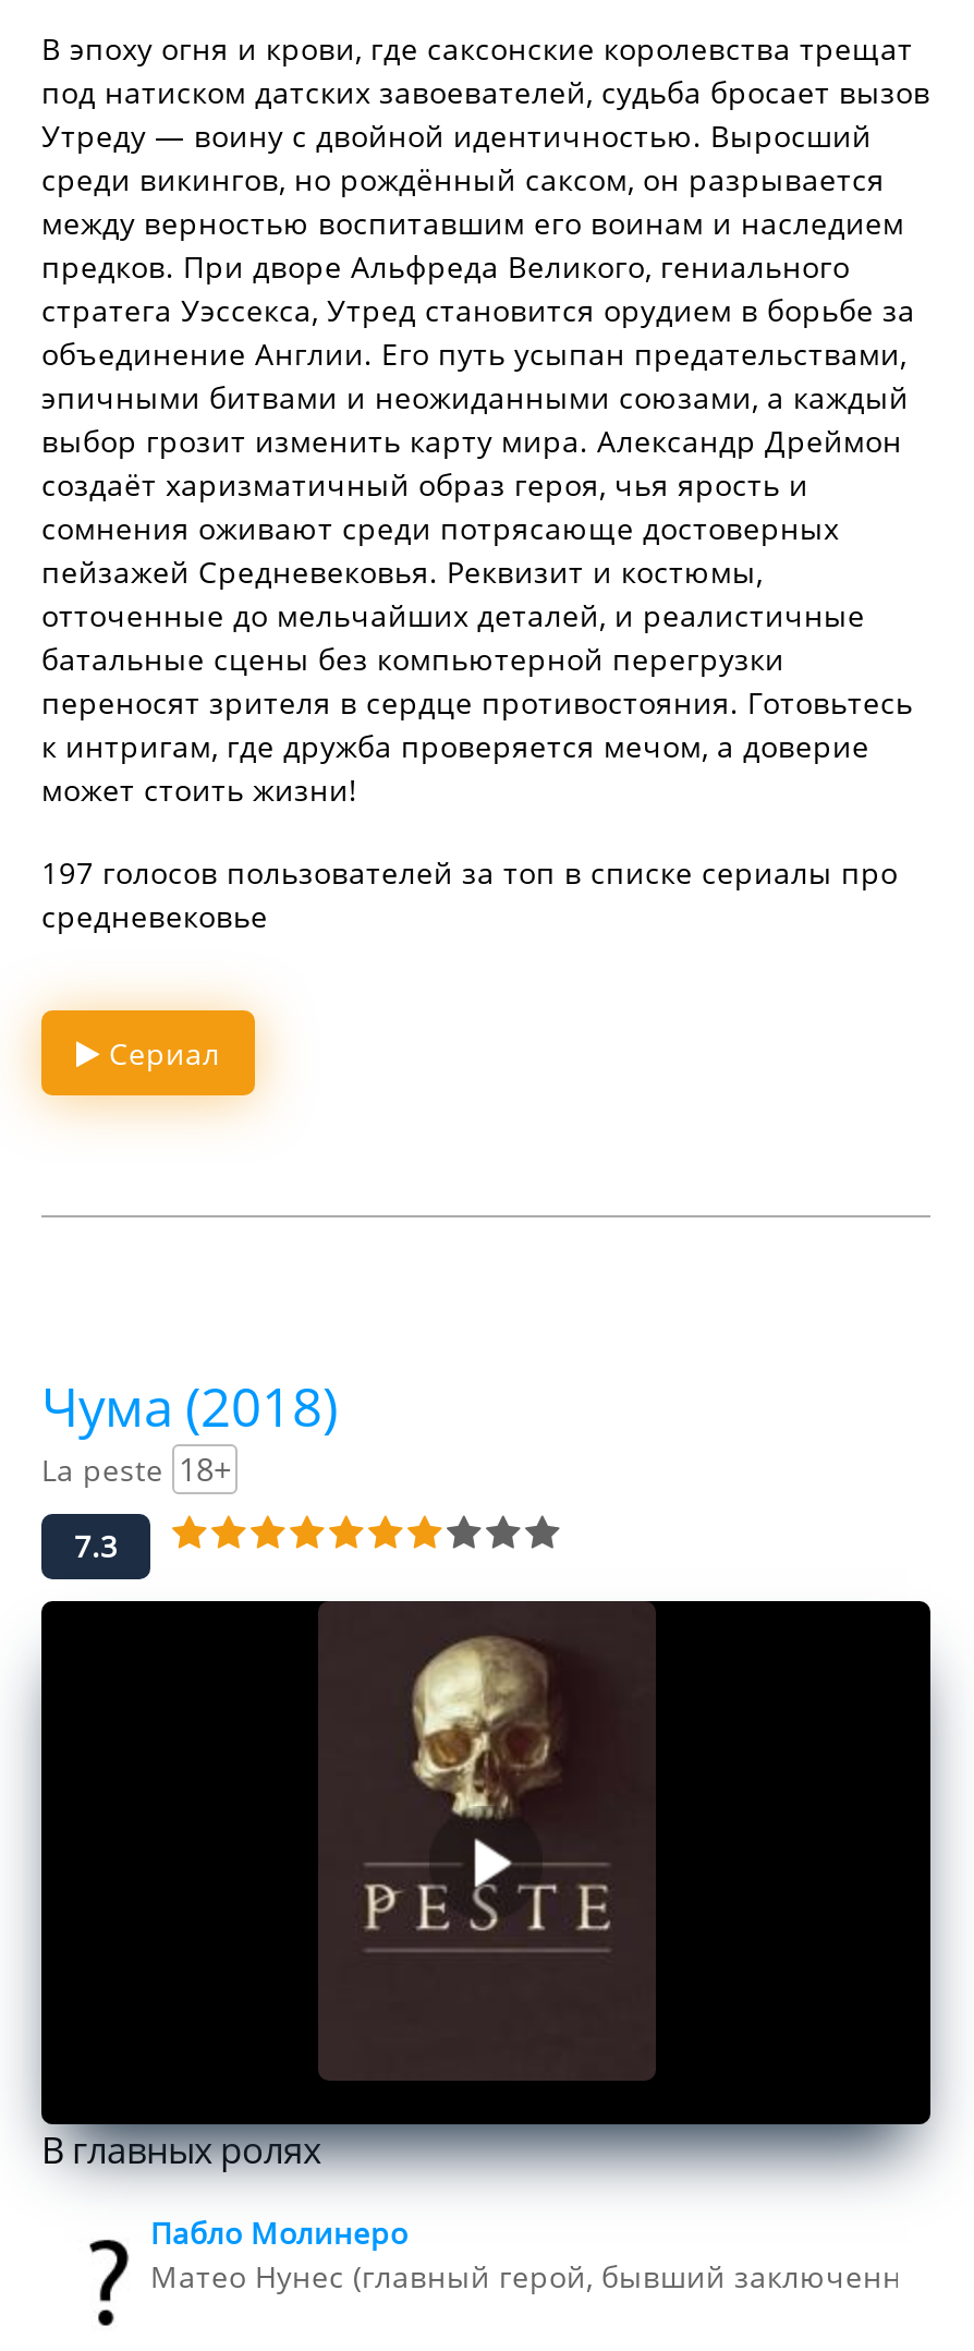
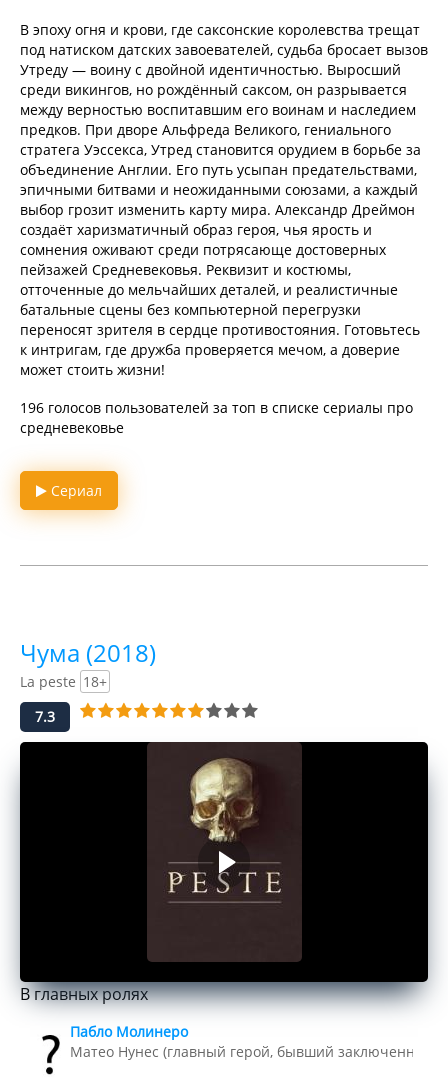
[41,851,898,893] 197 голосов пользователей за топ в списке сериалы про -> [20,398,413,417] 196 голосов пользователей за топ в списке сериалы про

